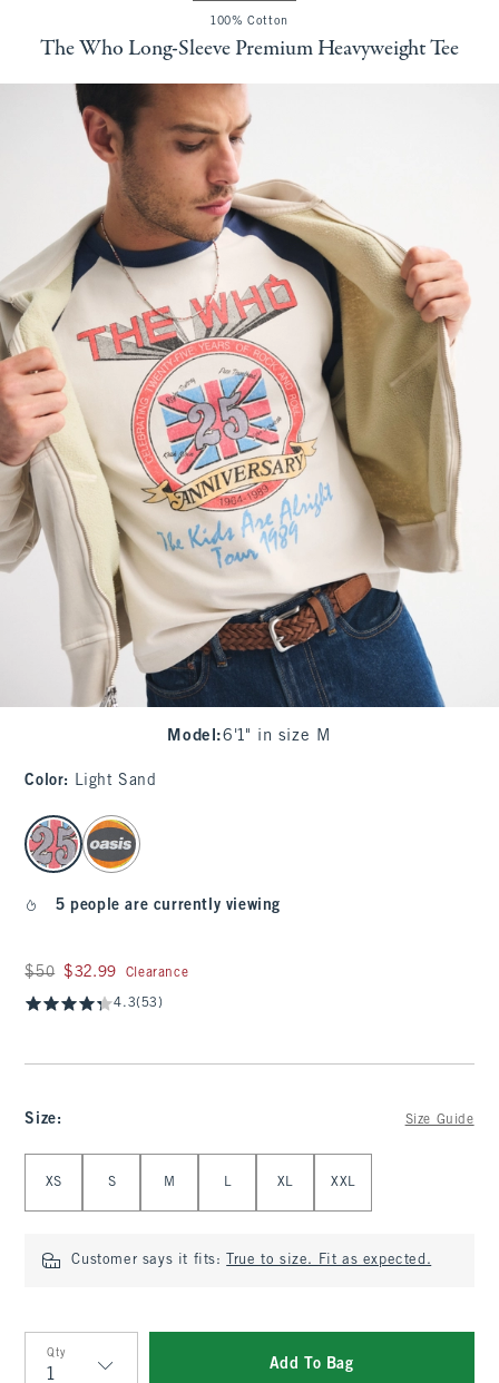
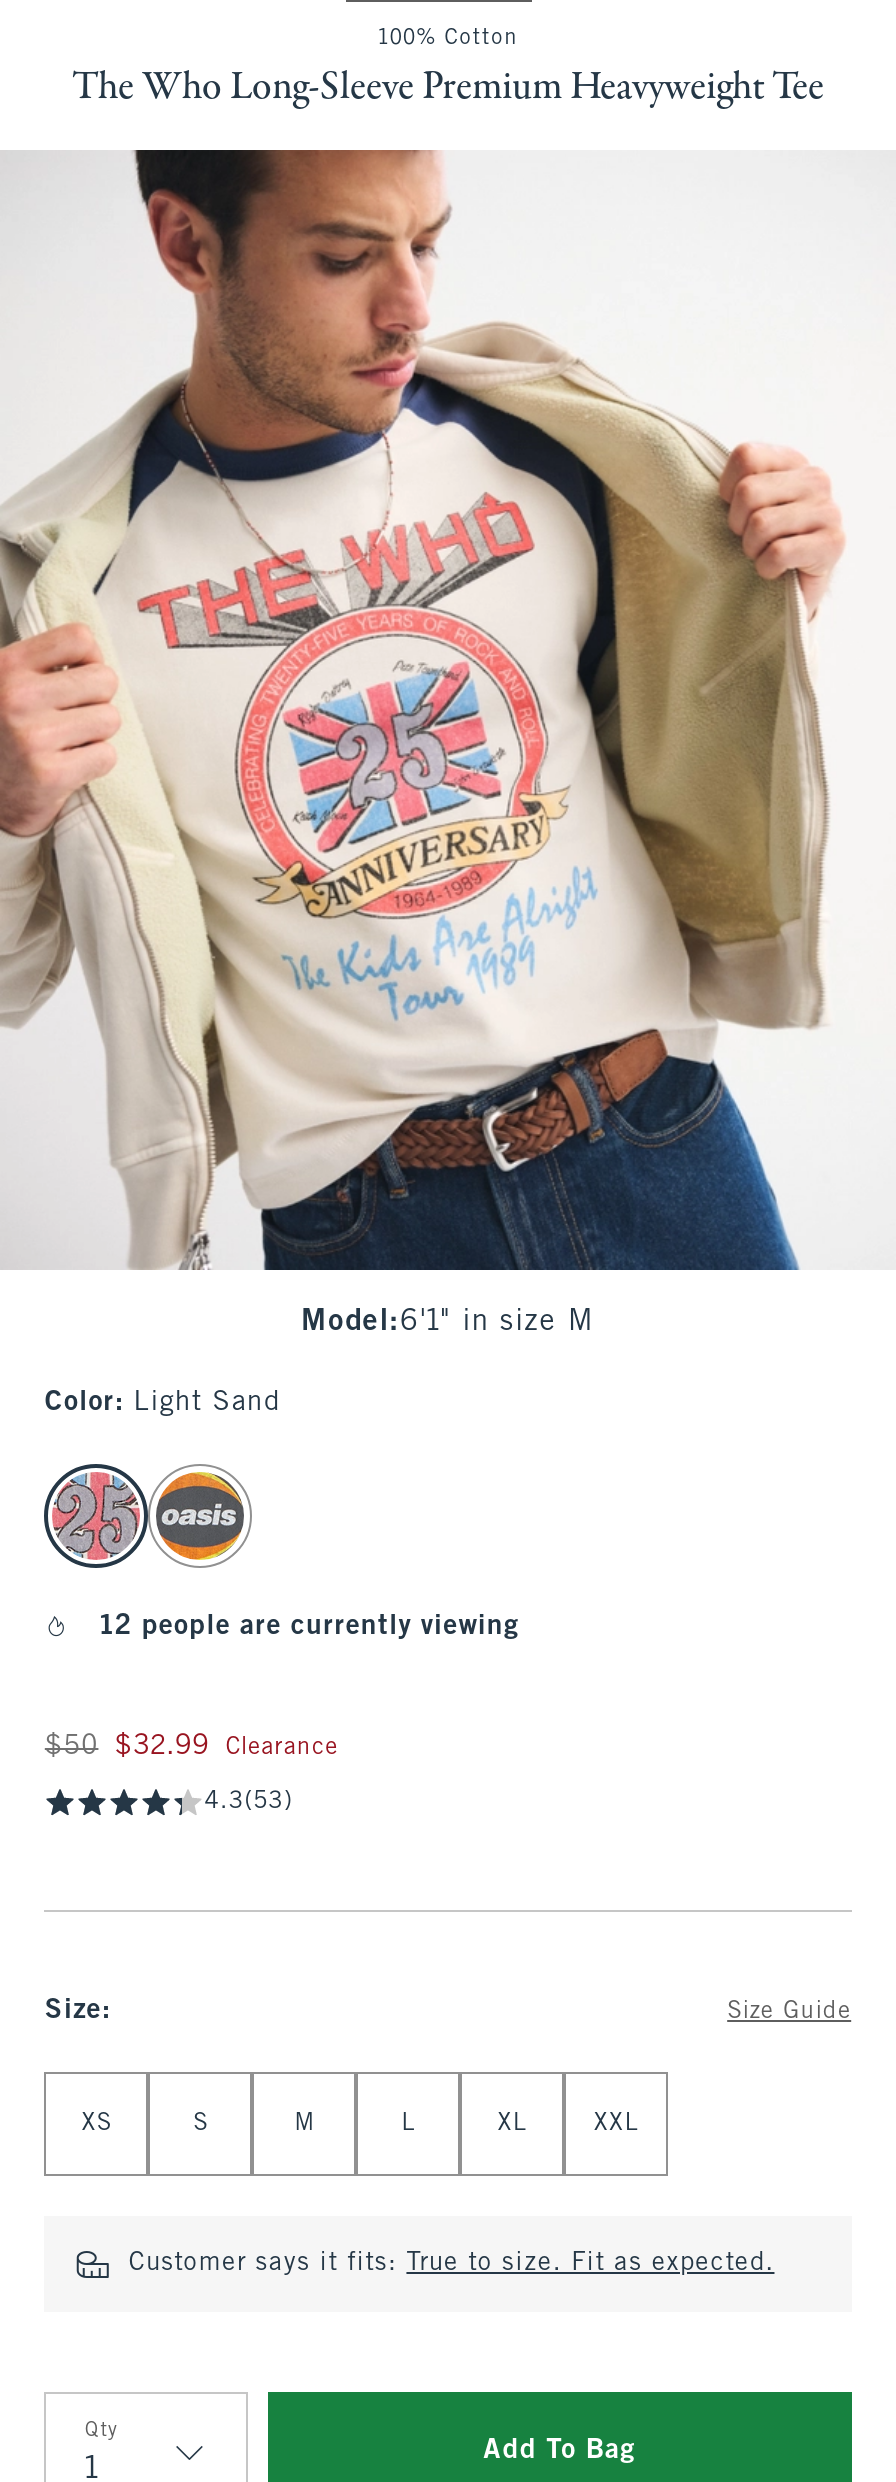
[56,899,281,913] 5 people are currently viewing -> [100,1614,519,1640] 12 people are currently viewing

